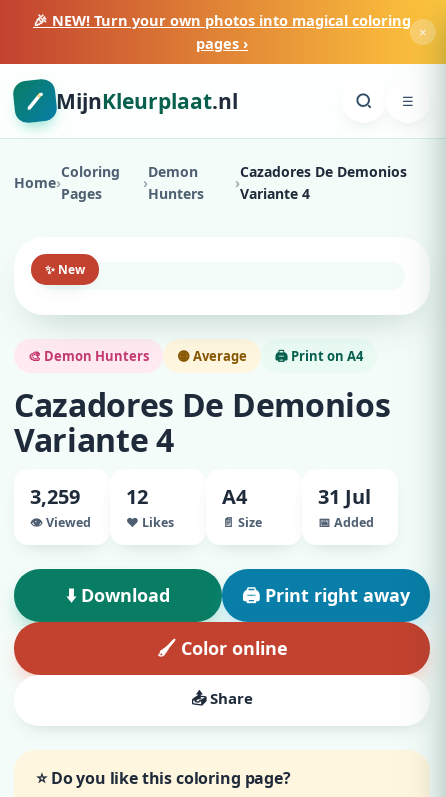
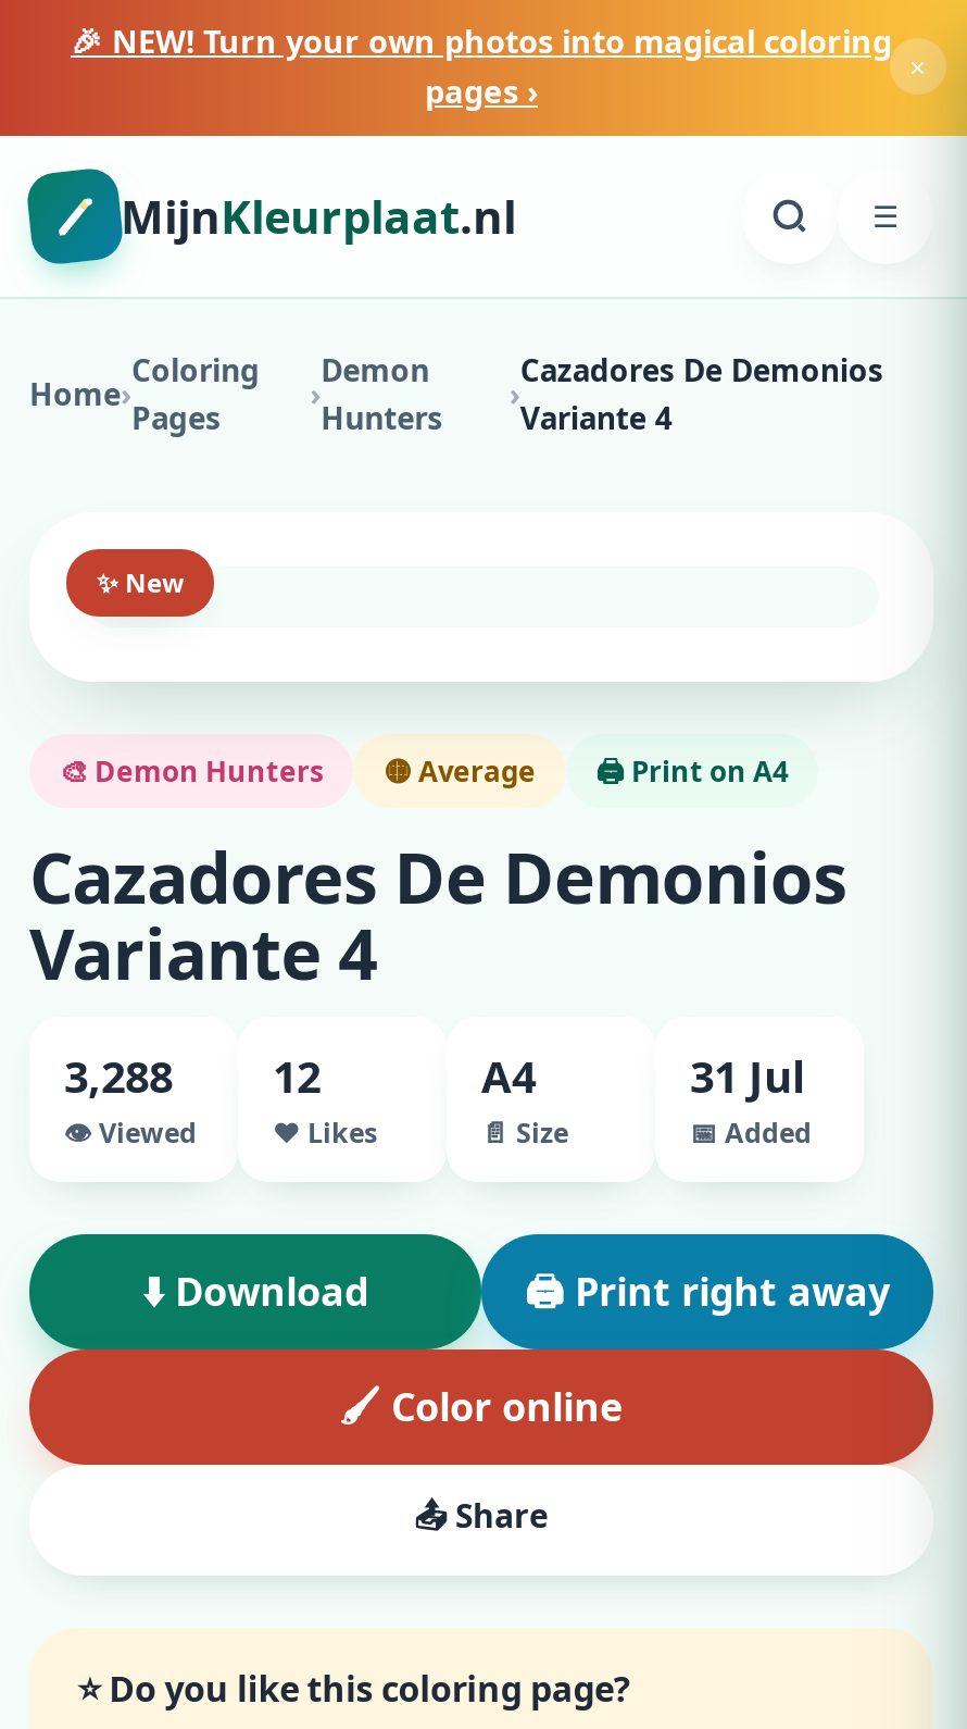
[30,483,148,510] 3,259 12 -> [64,1047,321,1106] 3,288 12

